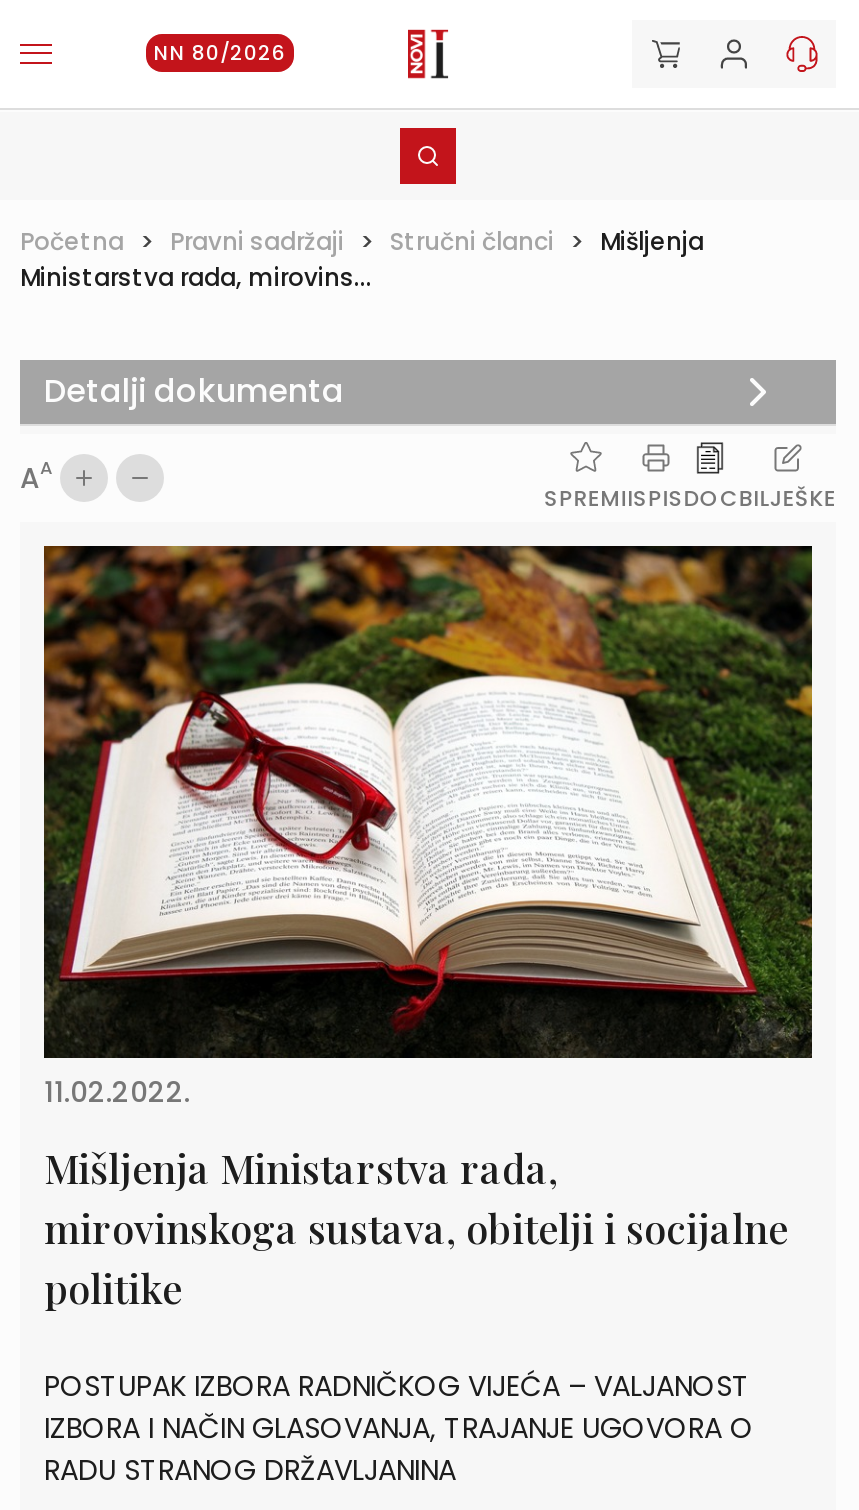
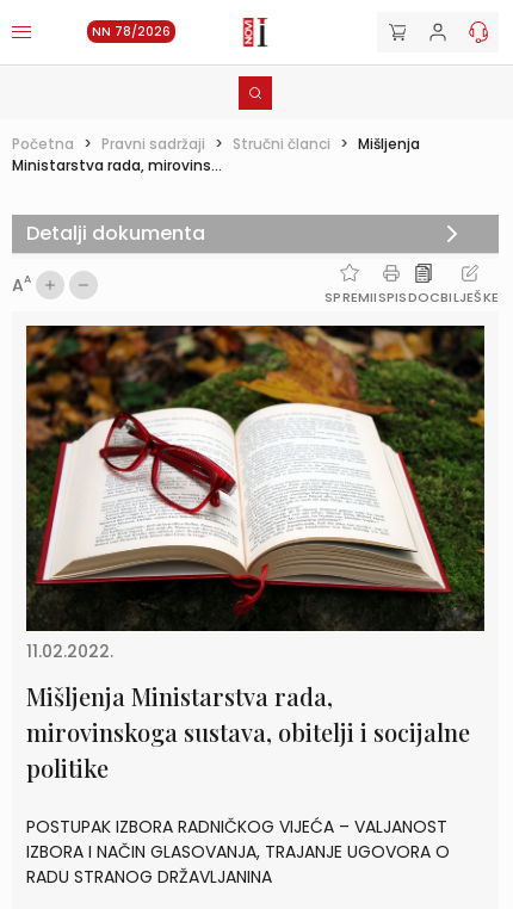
[154,38,286,68] NN 80/2026 -> [92,23,171,41] NN 78/2026

